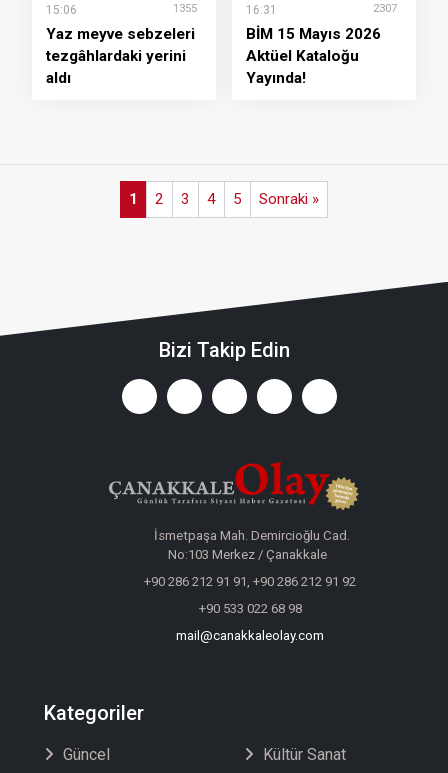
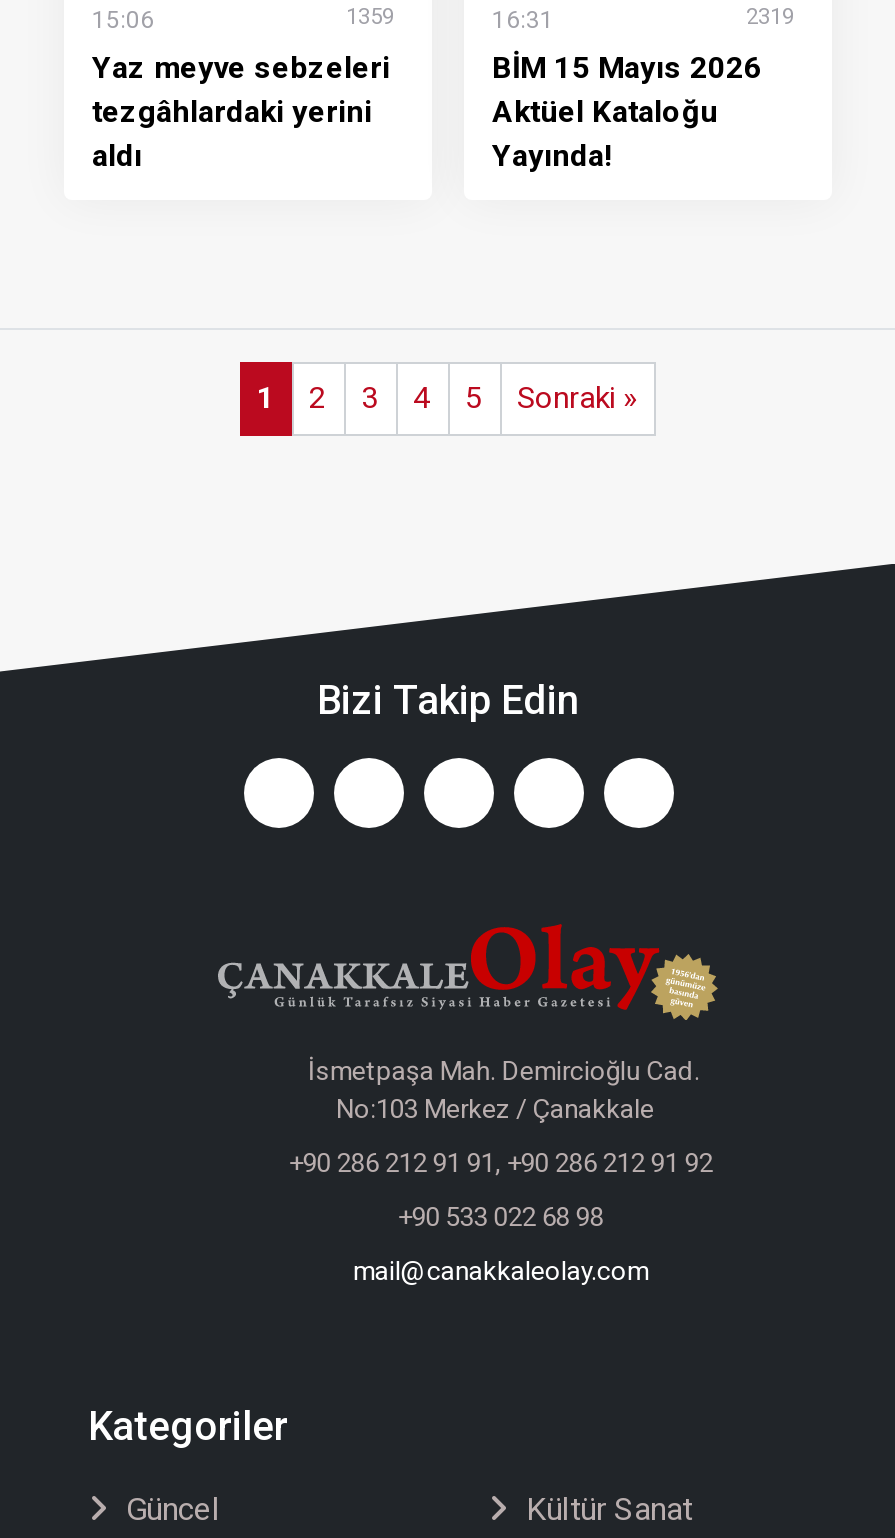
[173,2,197,15] 1355 -> [346,4,394,30] 1359
[373,2,397,15] 2307 -> [746,4,794,30] 2319

